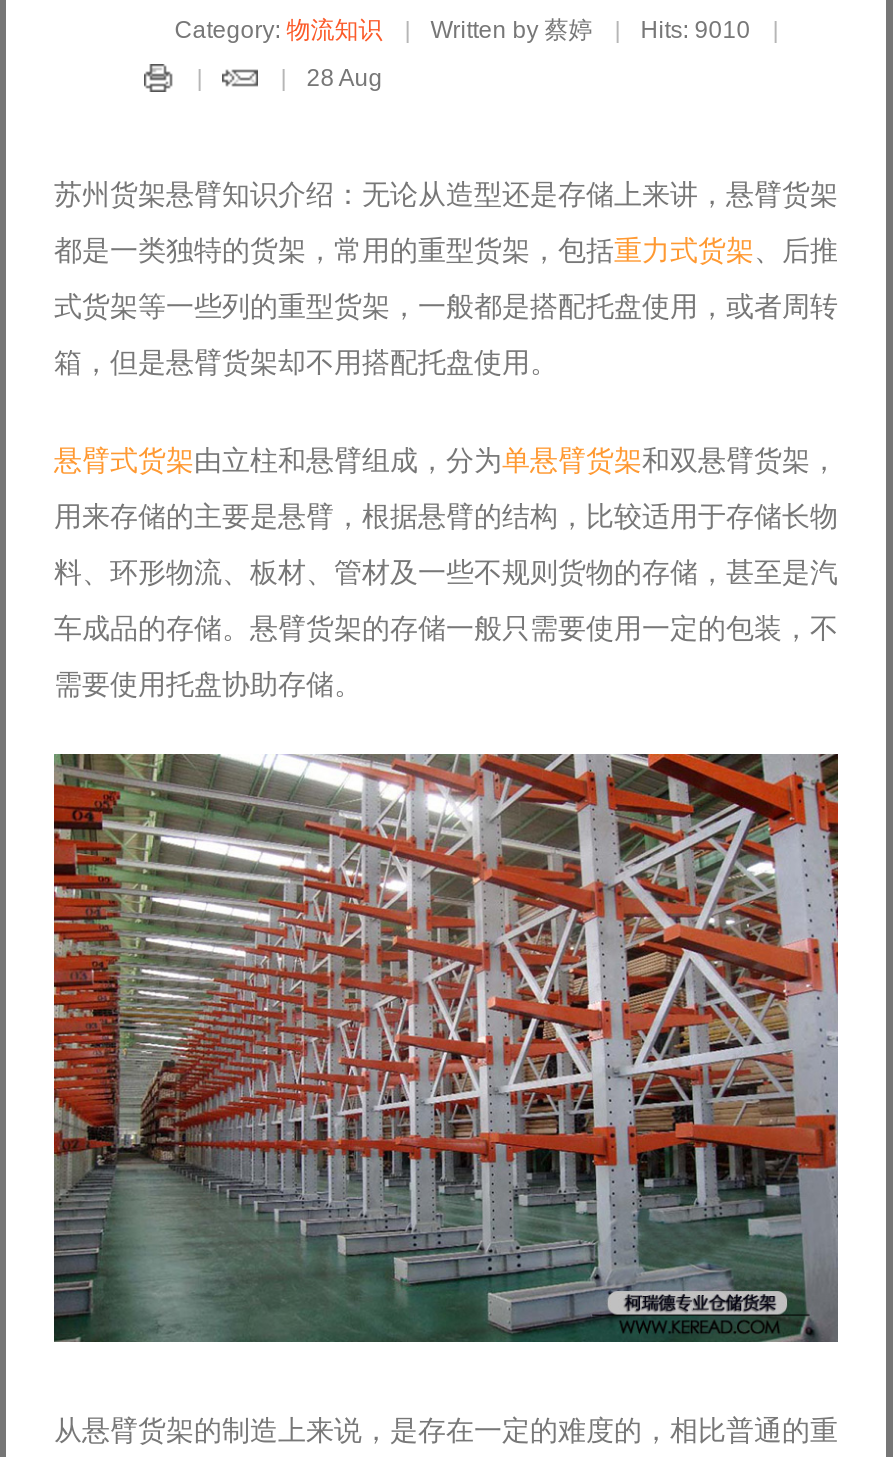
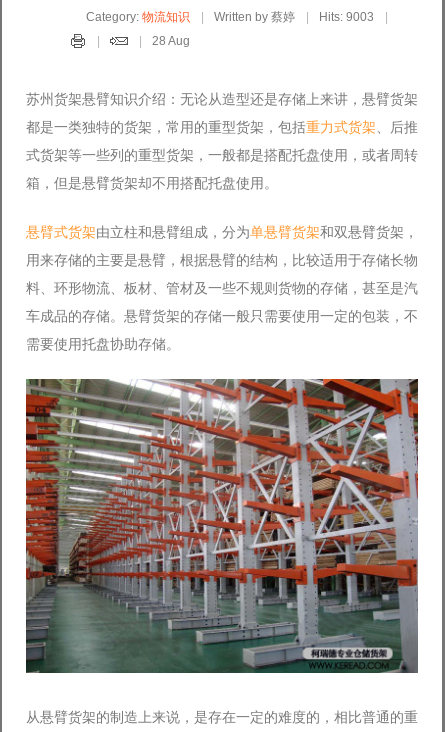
[640,16,756,44] Hits: 9010 -> [319,10,377,24] Hits: 9003

